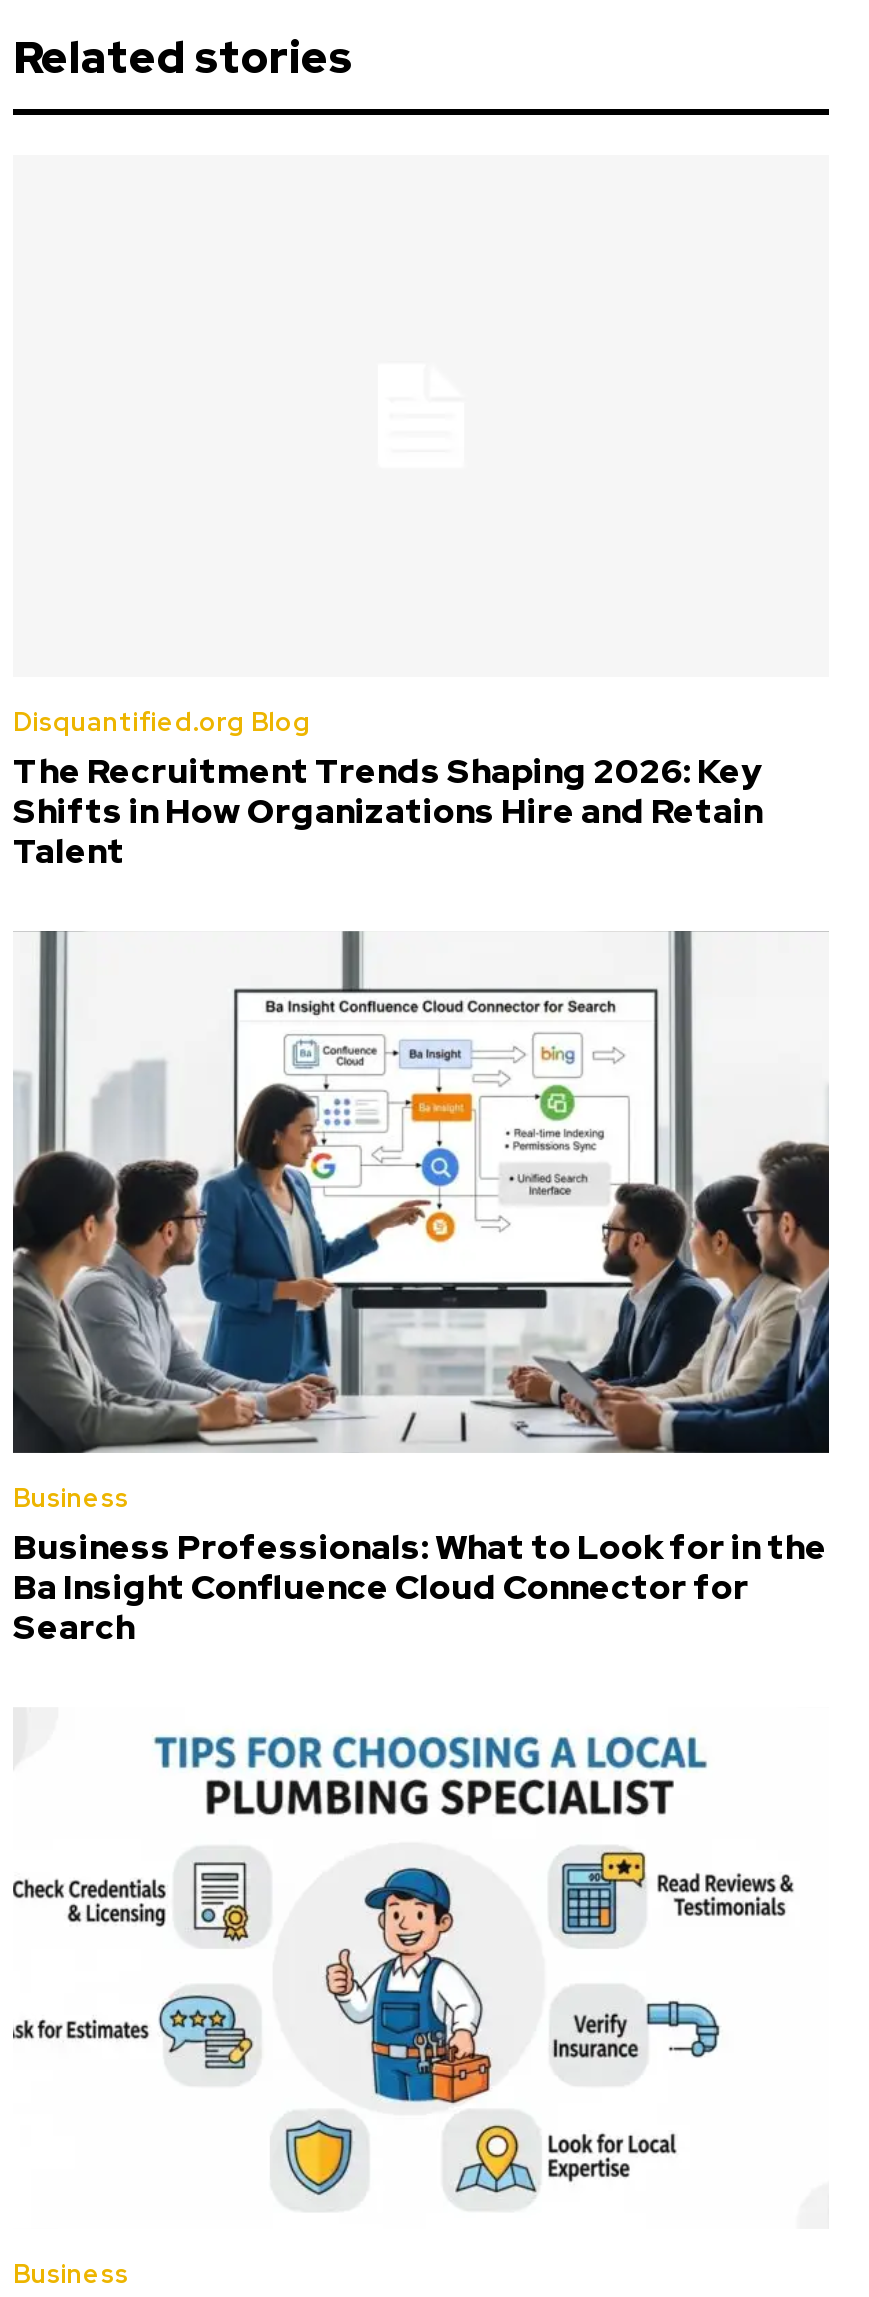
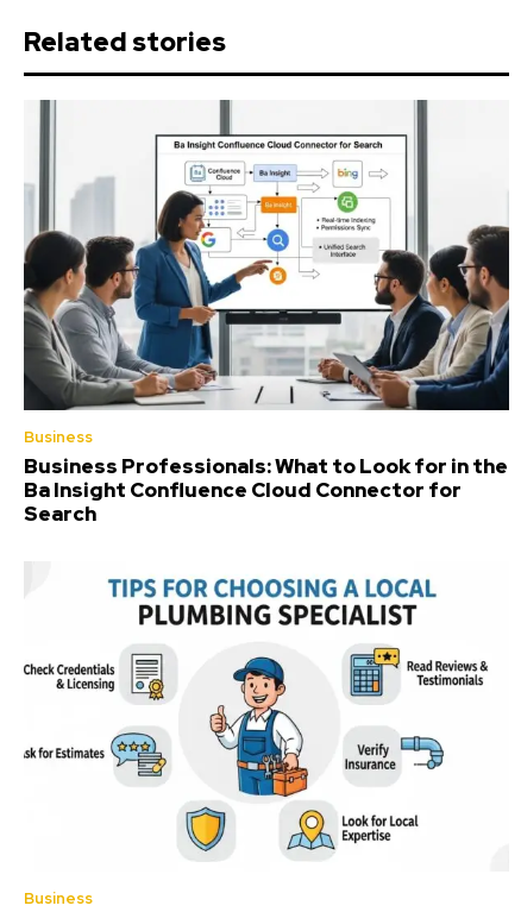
[13,705,763,873] Disquantified.org Blog | The Recruitment Trends Shaping 2026: Key | Shifts in How Organizations Hire and Retain | Talent -> none

